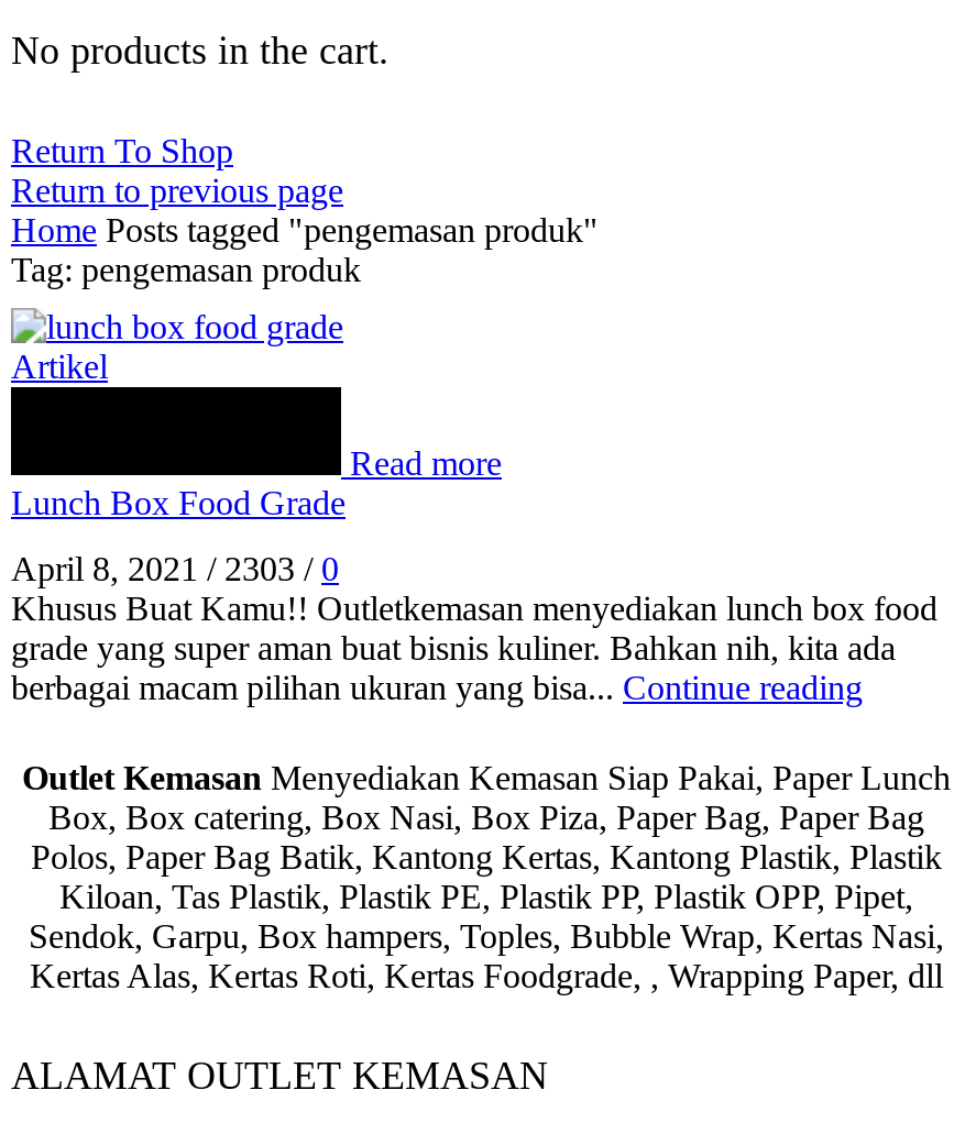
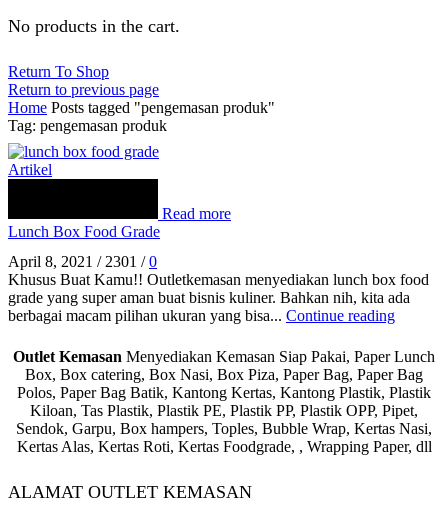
[11,549,339,586] April 8, 2021 / 2303 / 0 -> [8,253,157,270] April 8, 2021 / 2301 / 0

